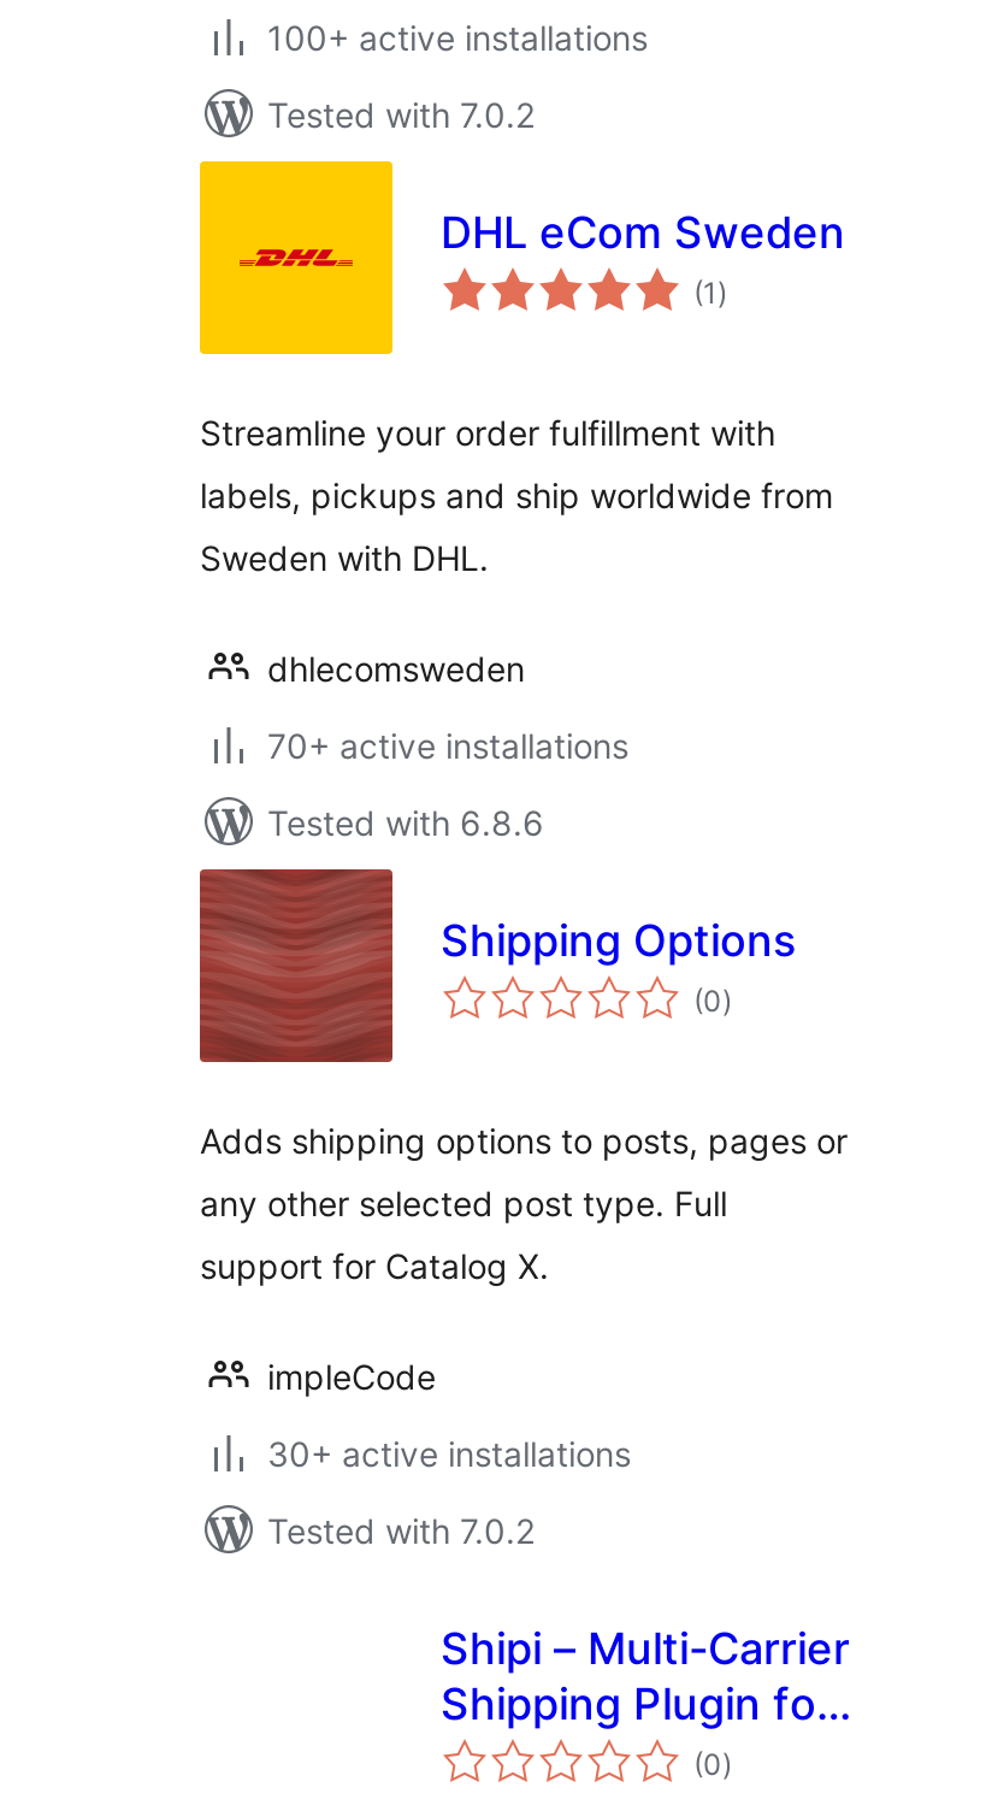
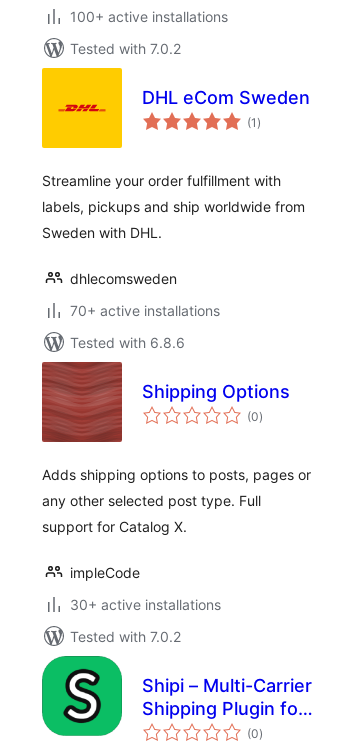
none -> [41,655,123,737] [image]

